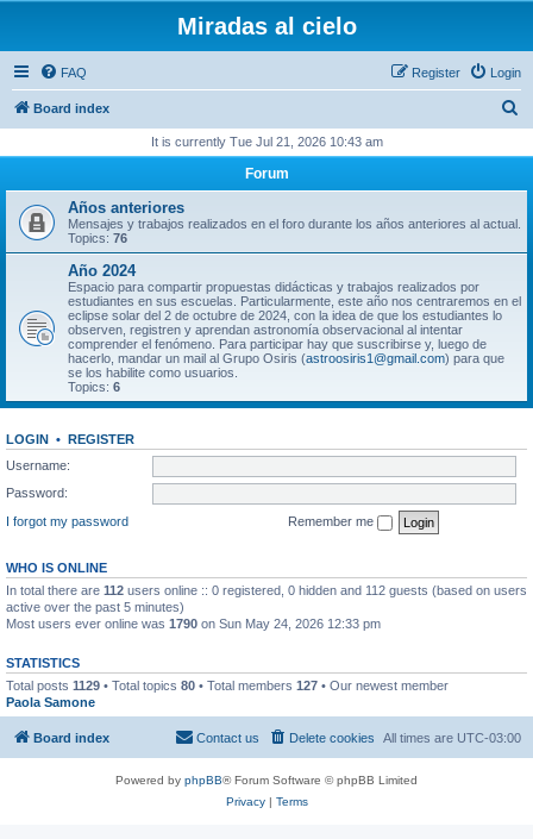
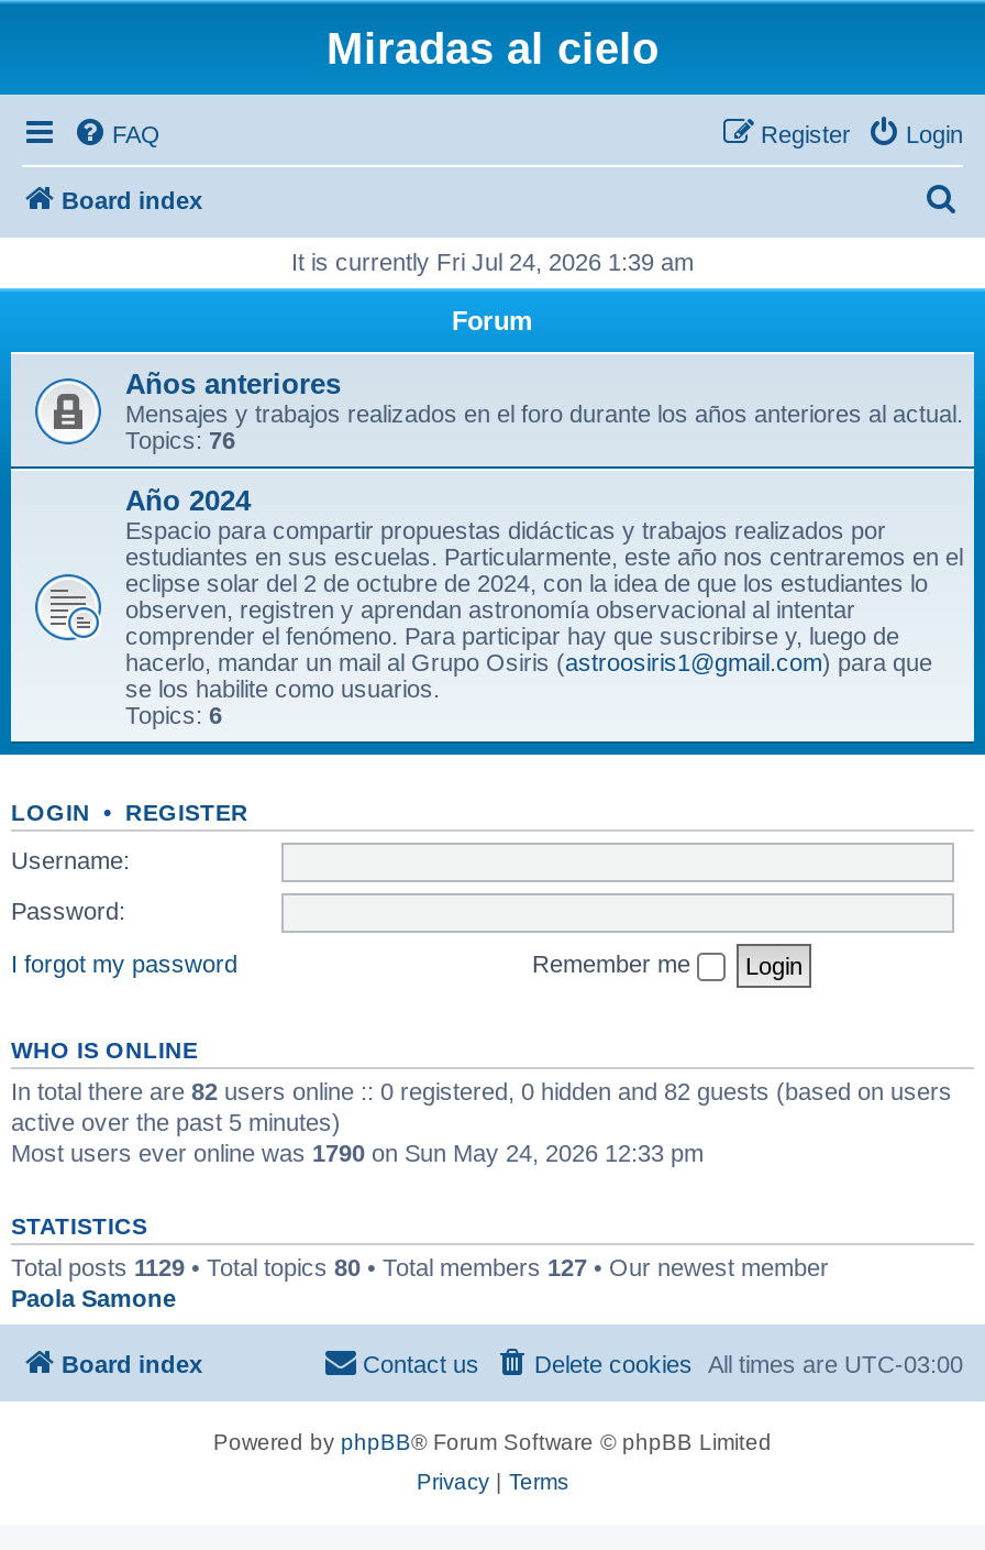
[151,134,382,149] It is currently Tue Jul 21, 2026 10:43 am -> [291,249,694,275] It is currently Fri Jul 24, 2026 1:39 am
[6,583,527,597] In total there are 112 users online :: 0 registered, 0 hidden and 112 guests (based on users -> [11,1077,952,1103] In total there are 82 users online :: 0 registered, 0 hidden and 82 guests (based on users

